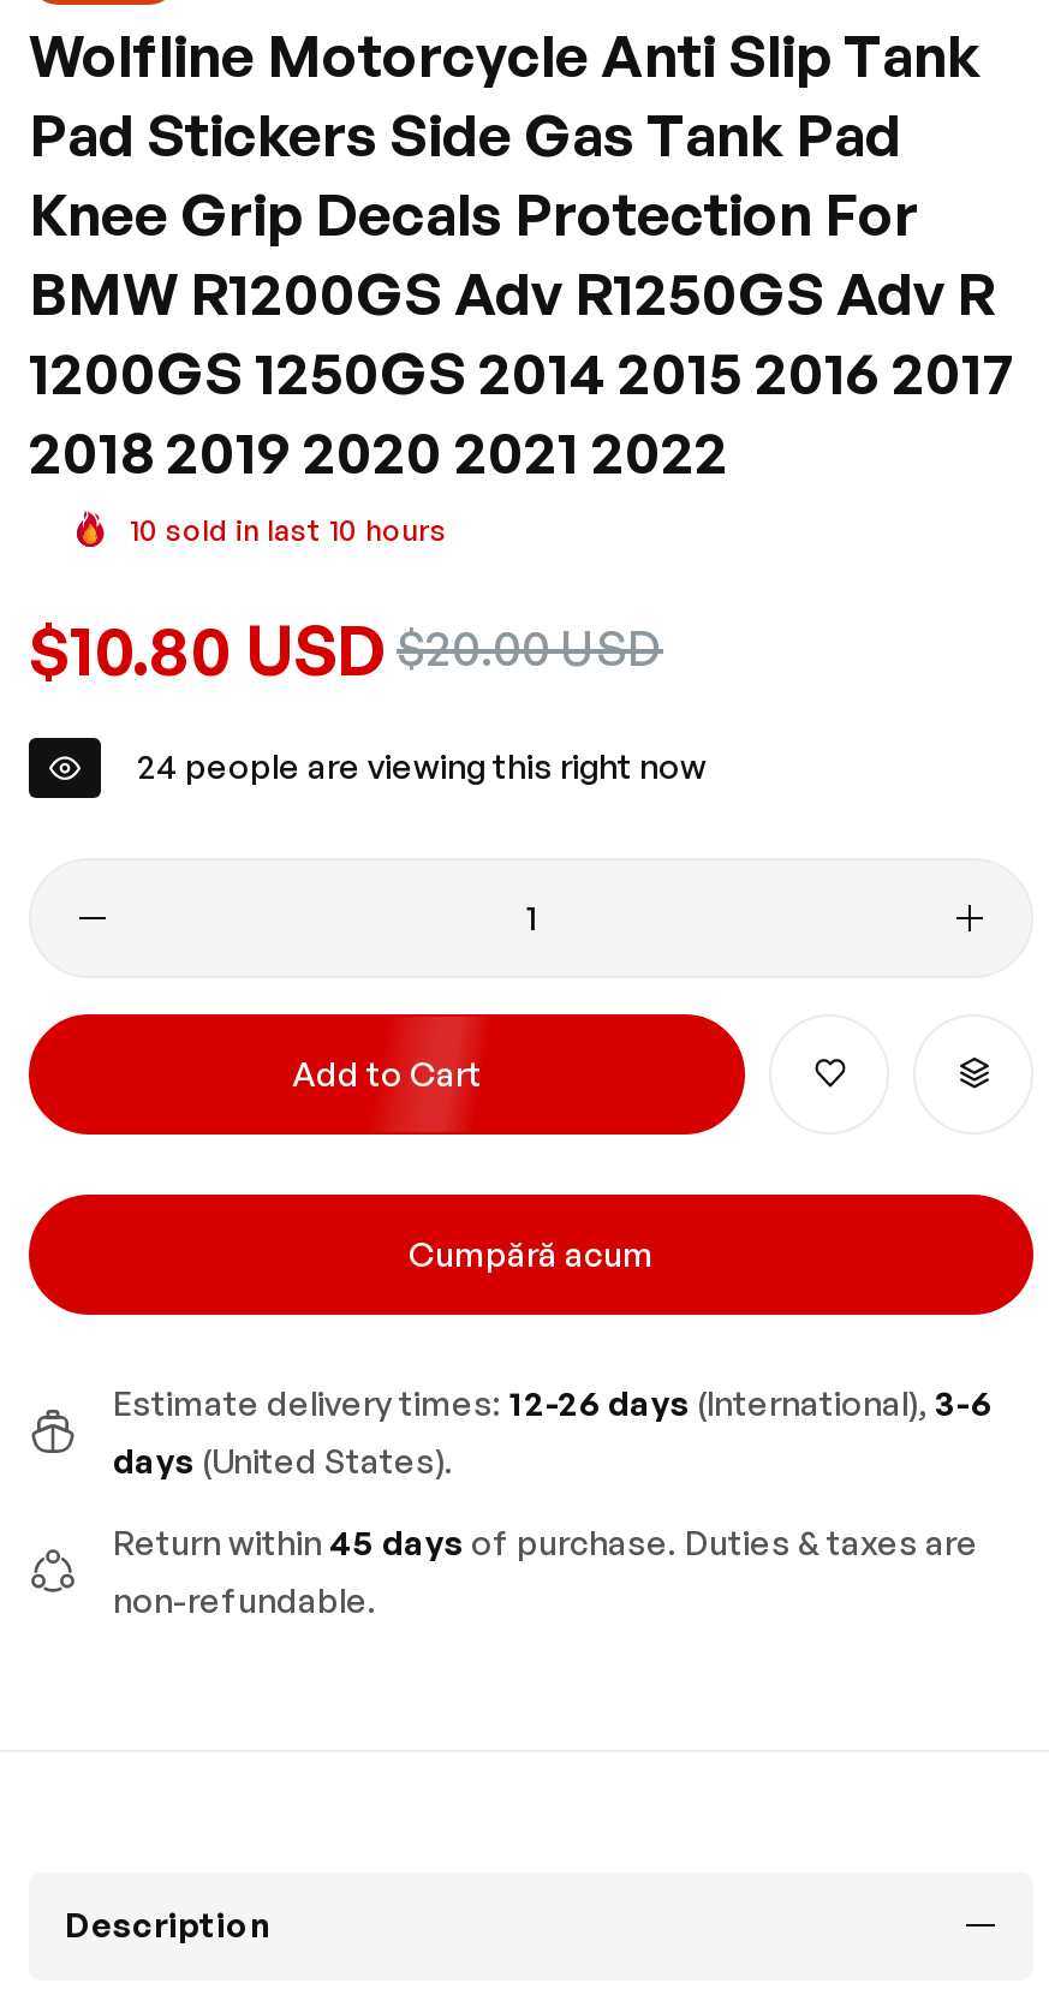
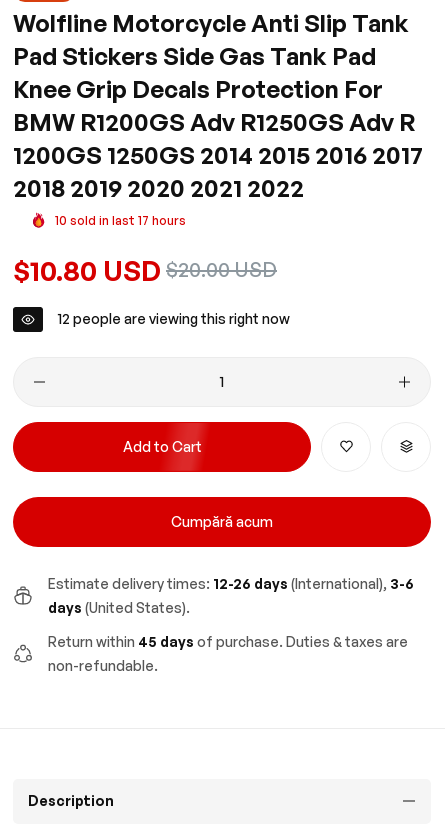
[130,511,447,547] 10 sold in last 10 hours -> [55,213,186,228] 10 sold in last 17 hours
[137,745,707,786] 24 people are viewing this right now -> [58,310,290,327] 12 people are viewing this right now

